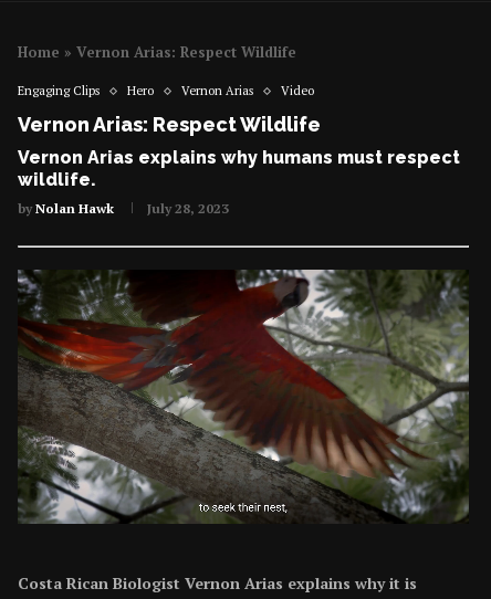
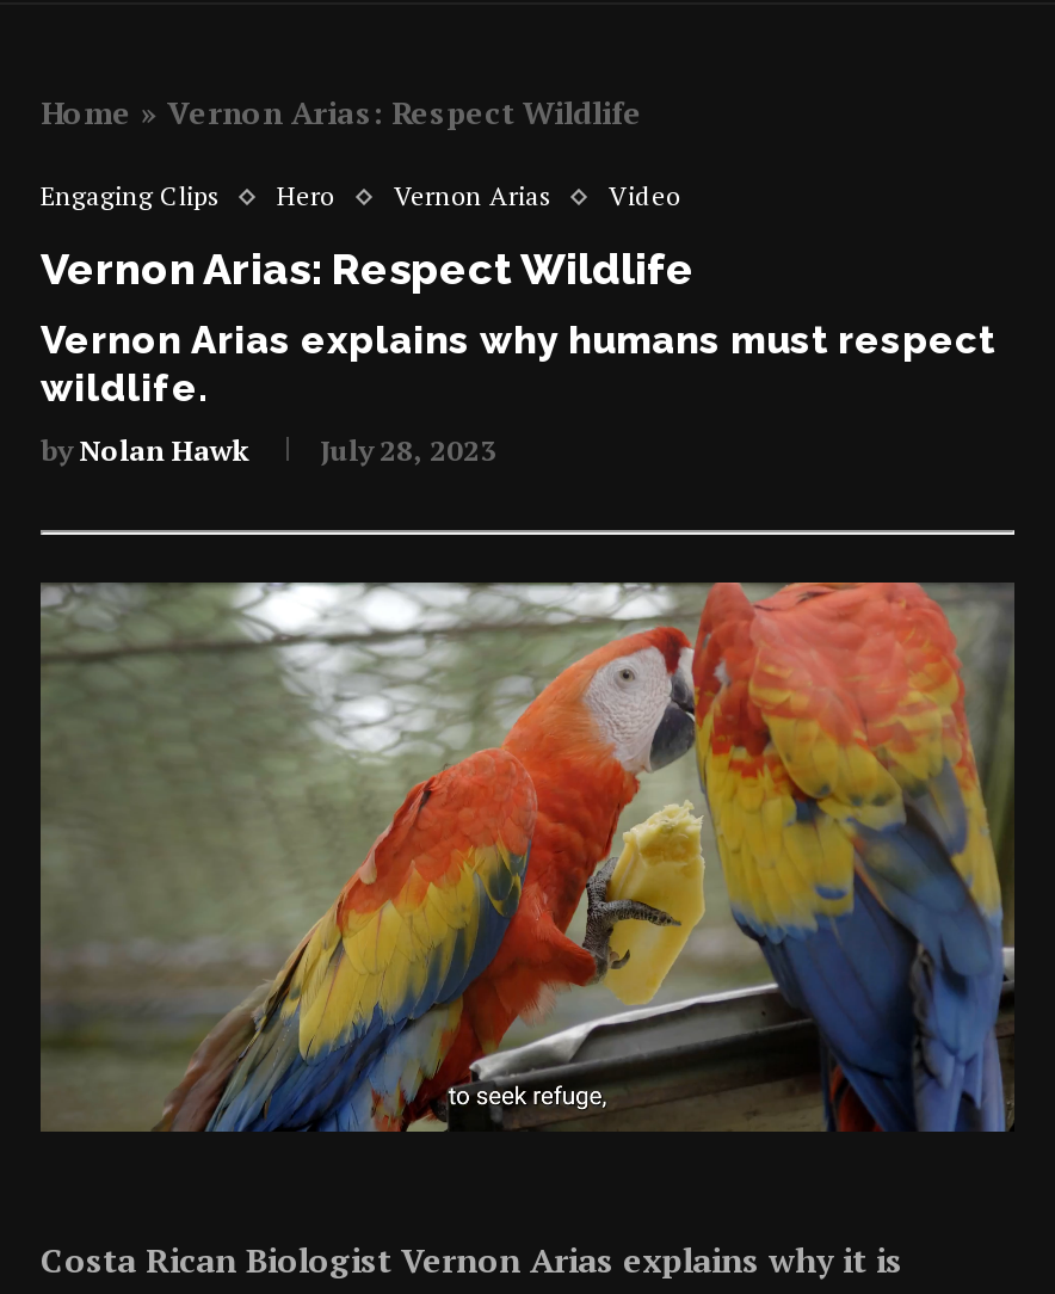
[18,269,470,525] [image] -> [38,580,1014,1134] [image]

